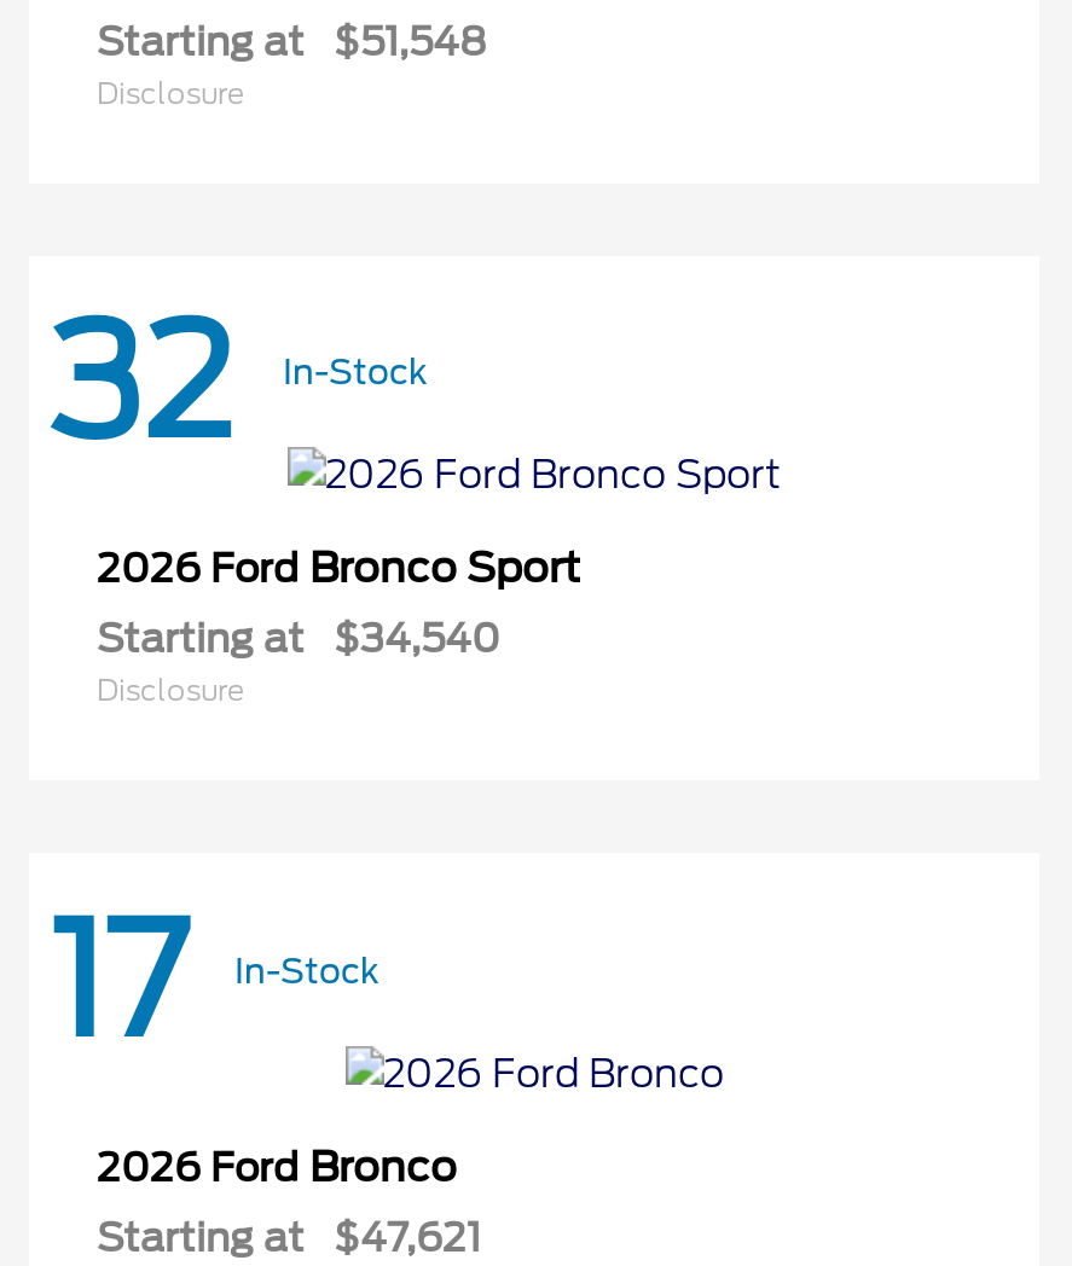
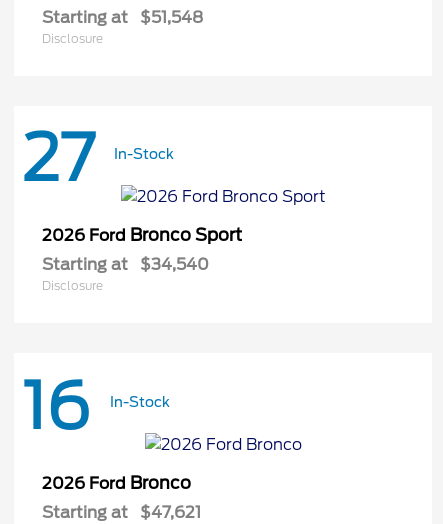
[48,290,428,474] 32 In-Stock -> [22,120,174,196] 27 In-Stock
[48,888,379,1072] 17 In-Stock -> [22,368,170,444] 16 In-Stock

